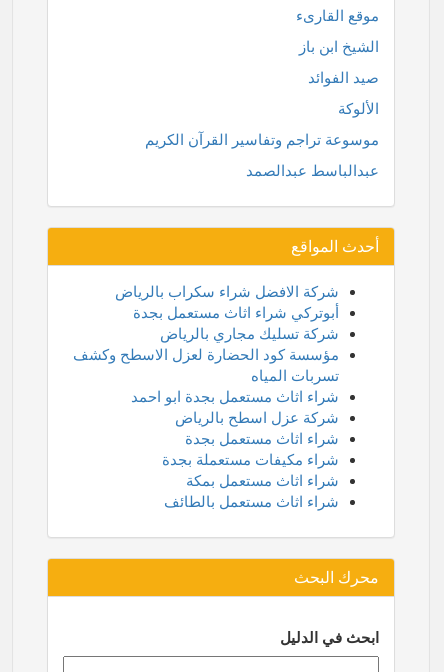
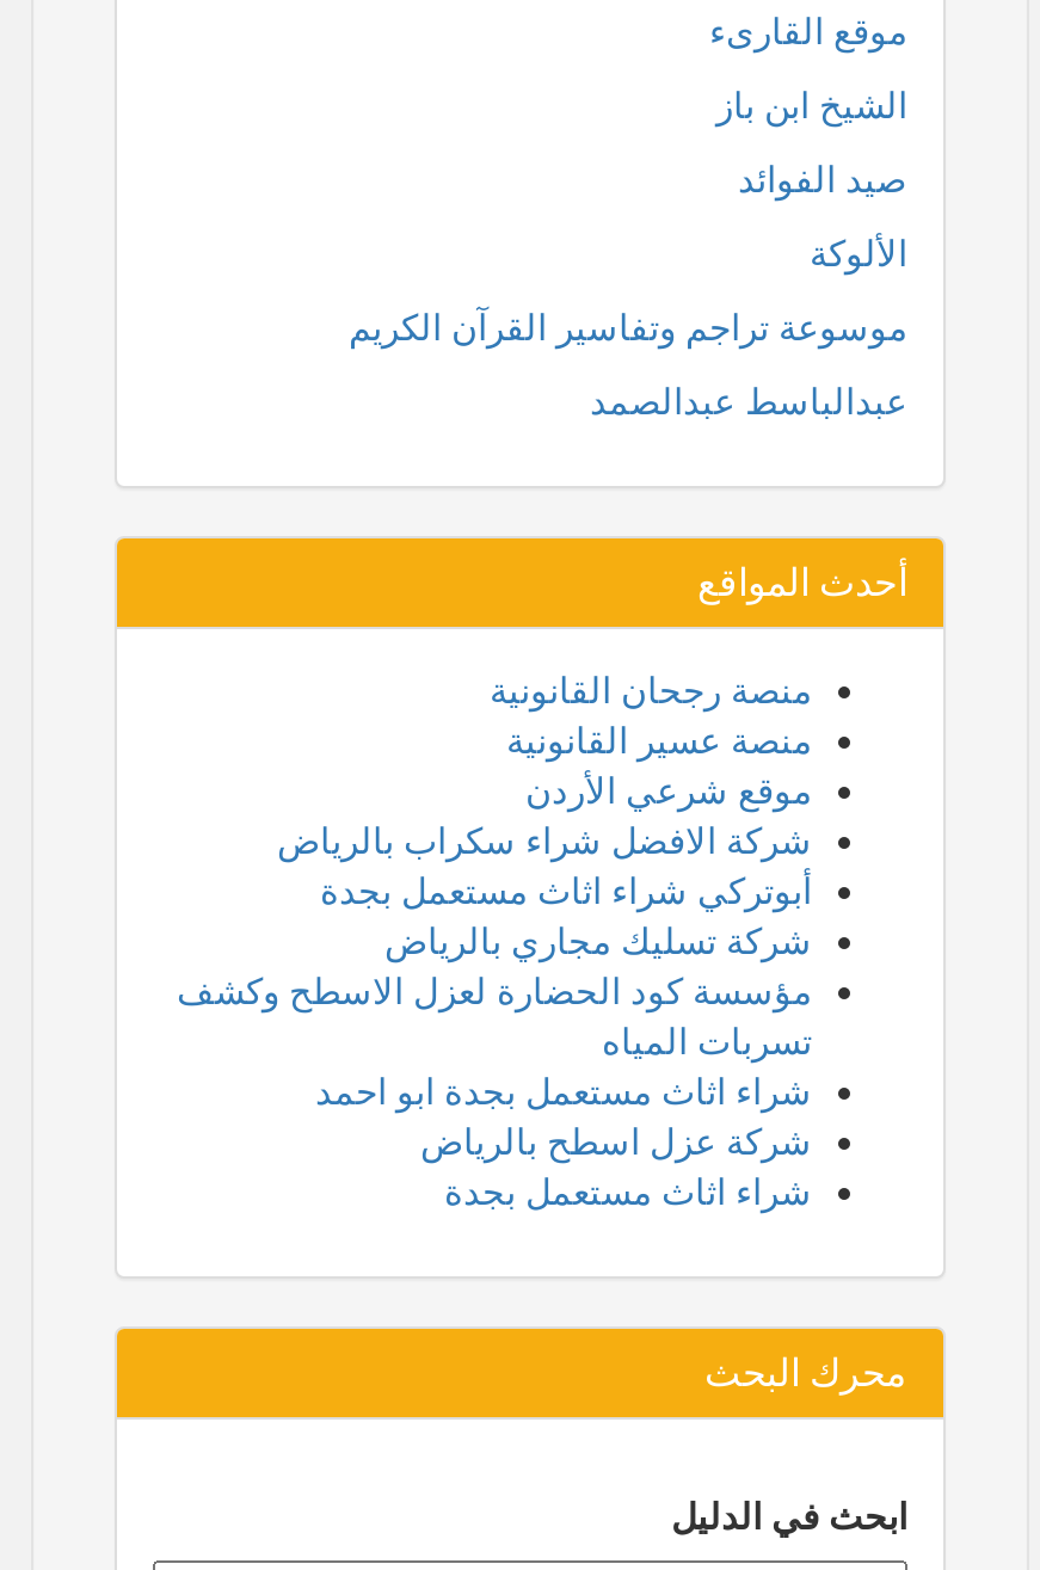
none -> [490,671,812,811] منصة رجحان القانونية | منصة عسير القانونية | موقع شرعي الأردن
moved [73,283,339,447] -> [177,821,812,1213]: شركة الافضل شراء سكراب بالرياض | أبوتركي شراء اثاث مستعمل بجدة | شركة تسليك مجاري بالرياض | مؤسسة كود الحضارة لعزل الاسطح وكشف | تسربات المياه | شراء اثاث مستعمل بجدة ابو احمد | شركة عزل اسطح بالرياض | شراء اثاث مستعمل بجدة
[162,451,339,510] شراء مكيفات مستعملة بجدة | شراء اثاث مستعمل بمكة | شراء اثاث مستعمل بالطائف -> none

